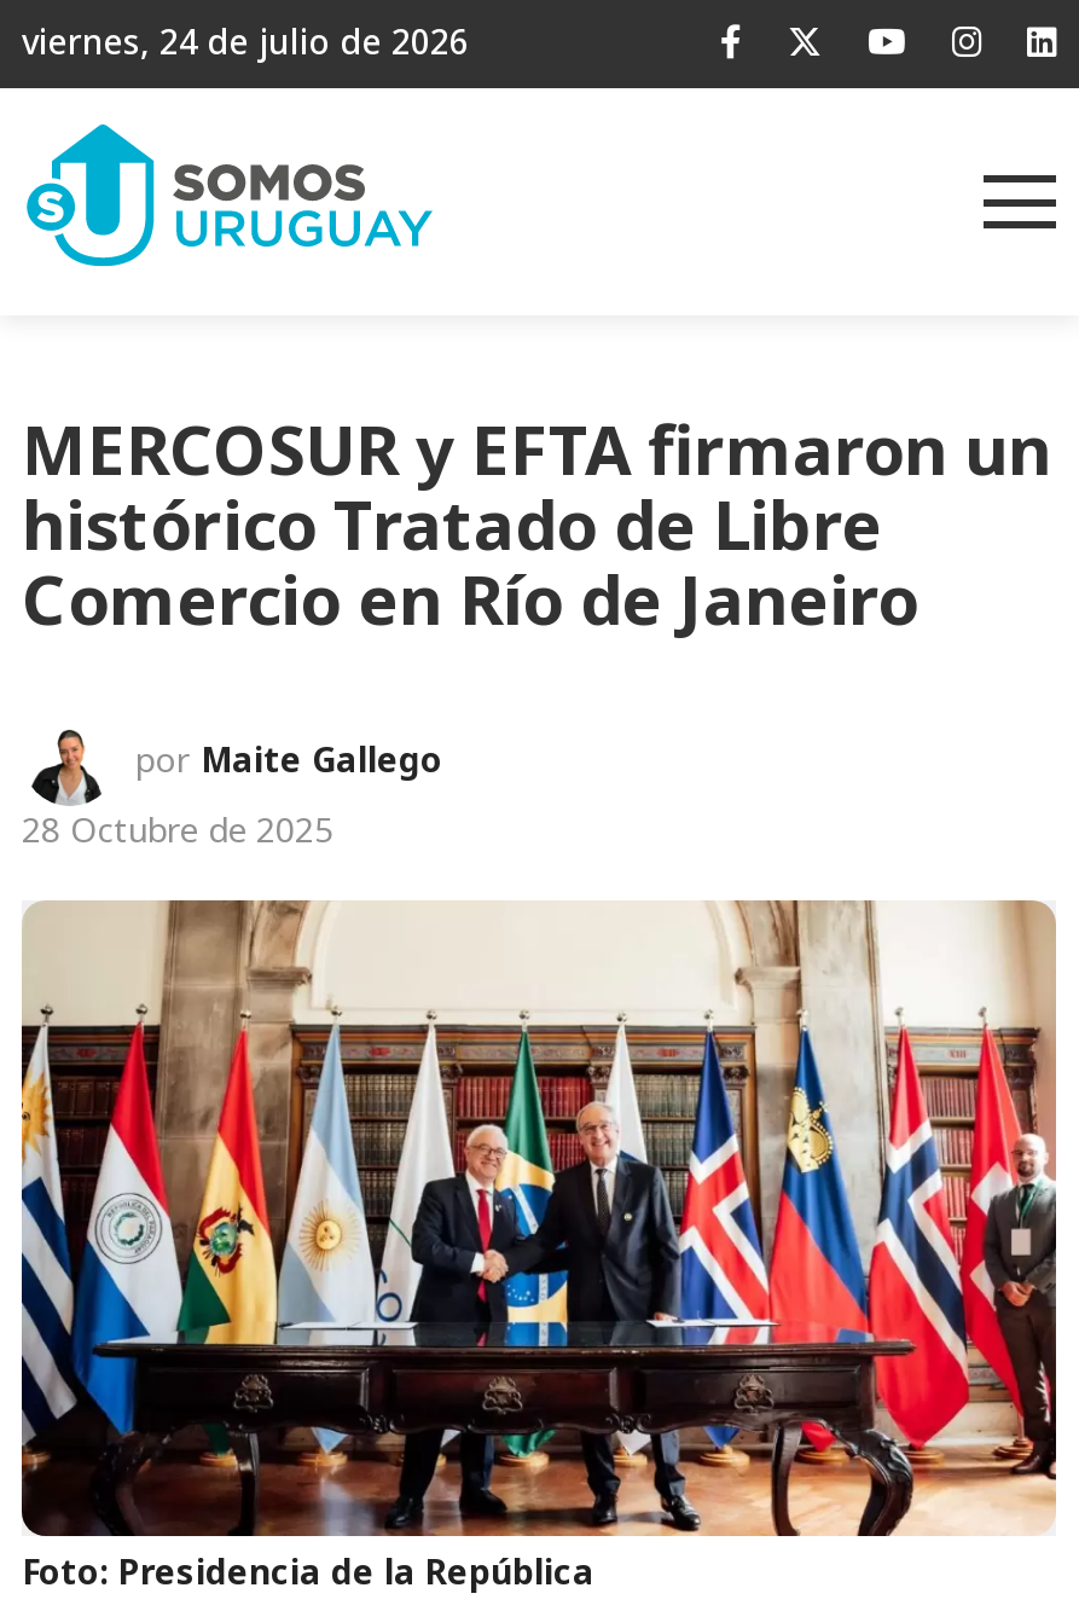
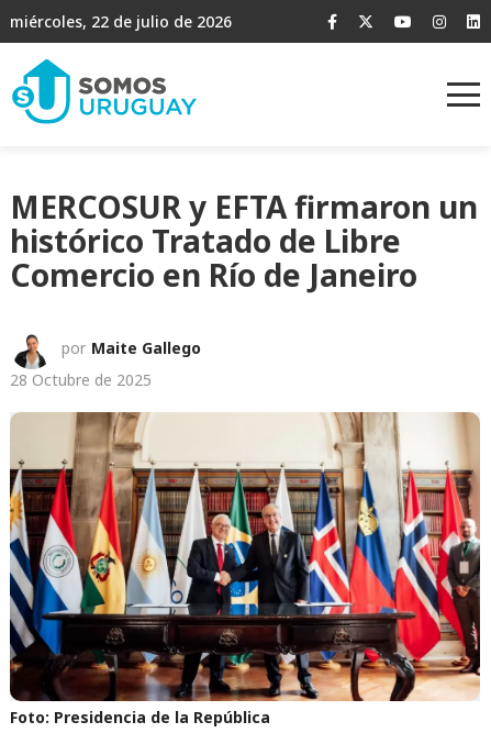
[22,18,469,64] viernes, 24 de julio de 2026 -> [10,11,232,32] miércoles, 22 de julio de 2026

